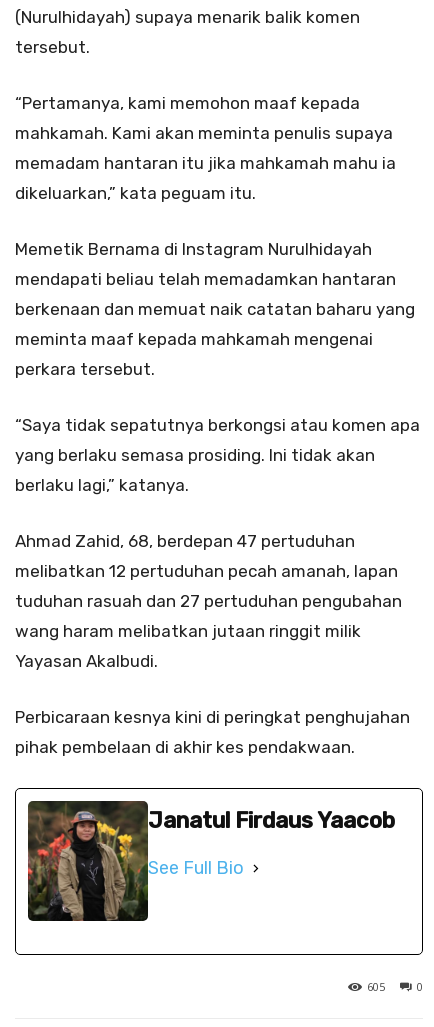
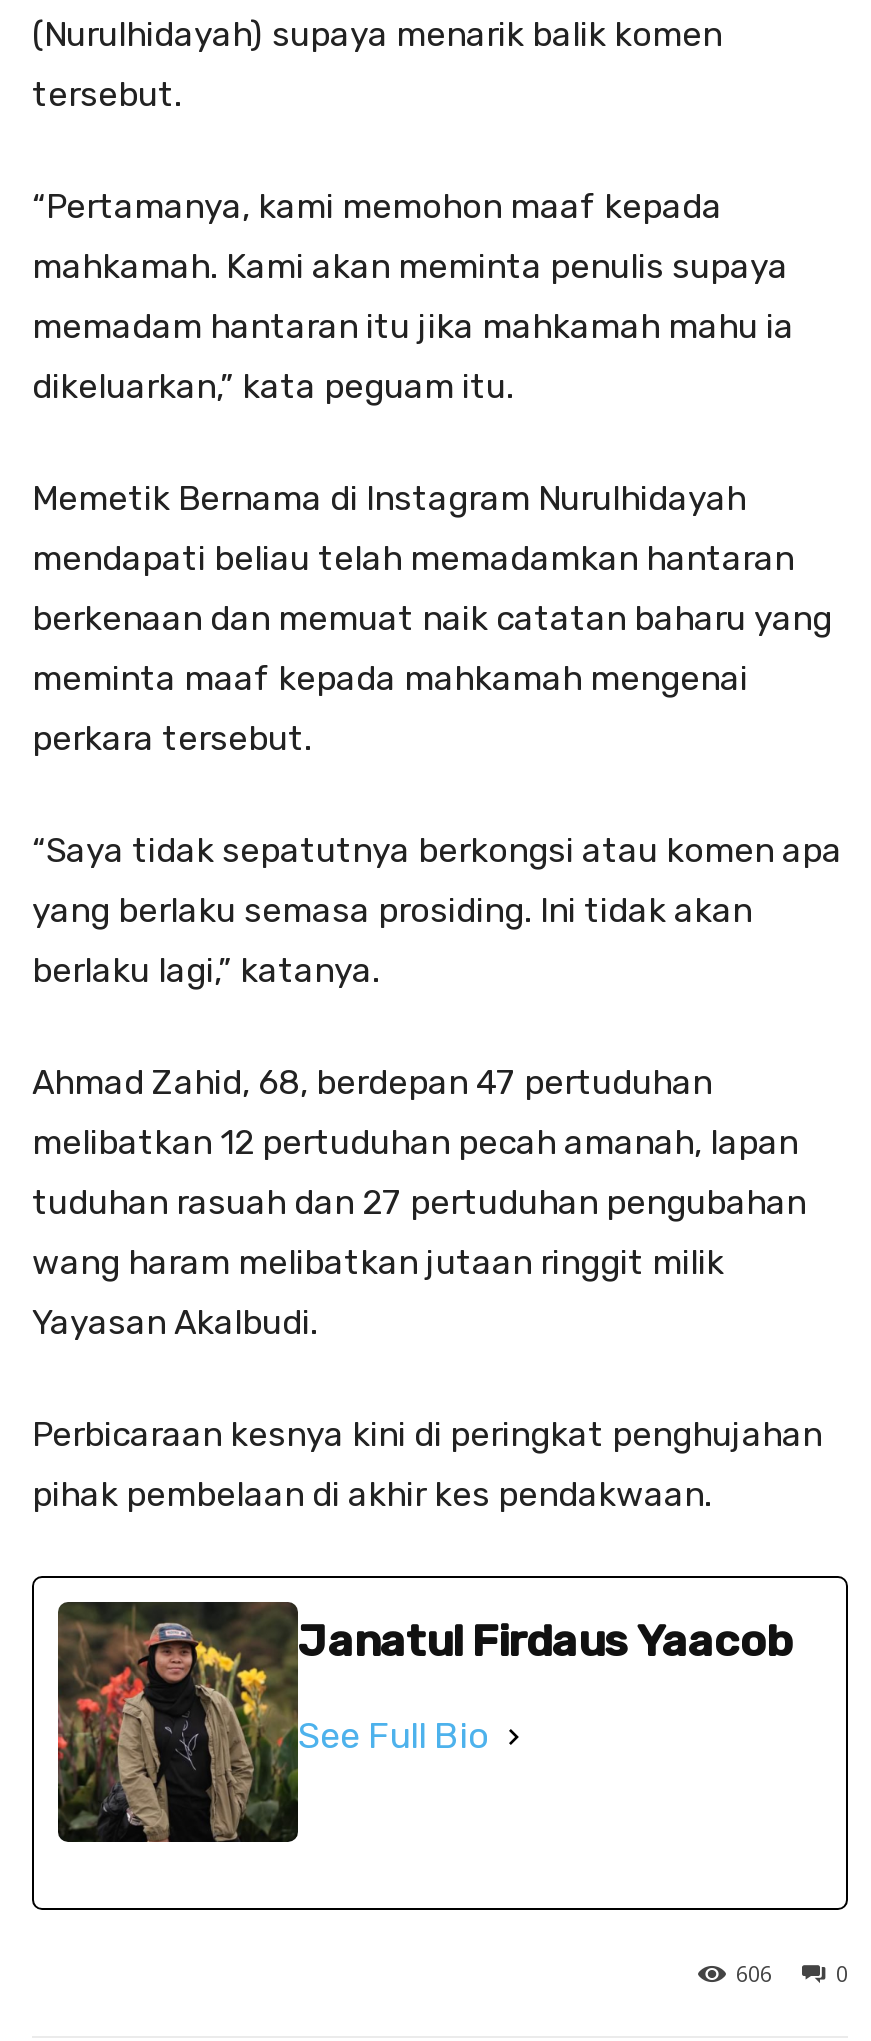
[367,979,385,994] 605 -> [736,1958,772,1988] 606

